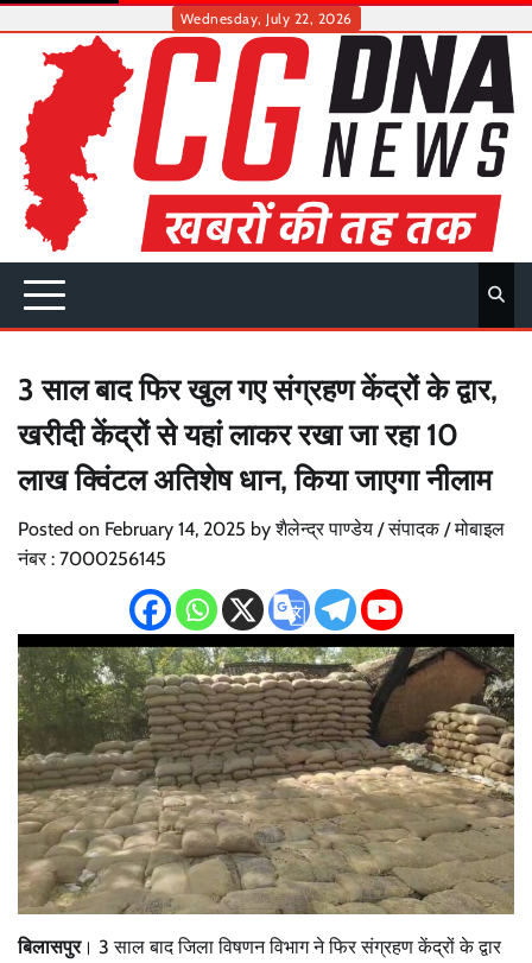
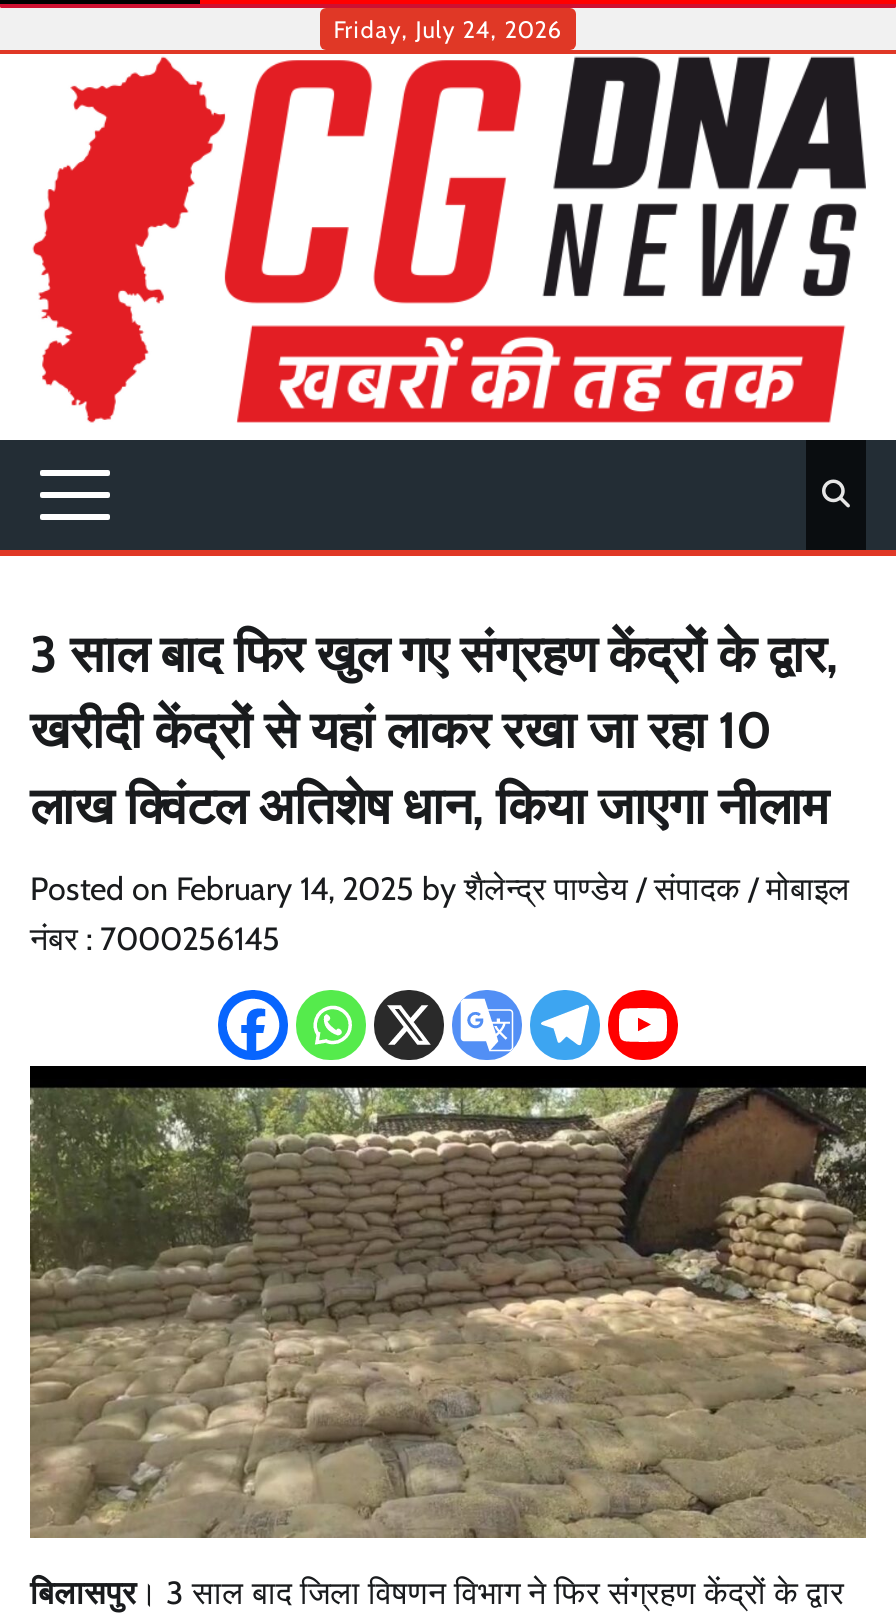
[180,9,352,27] Wednesday, July 22, 2026 -> [334,14,562,44] Friday, July 24, 2026

